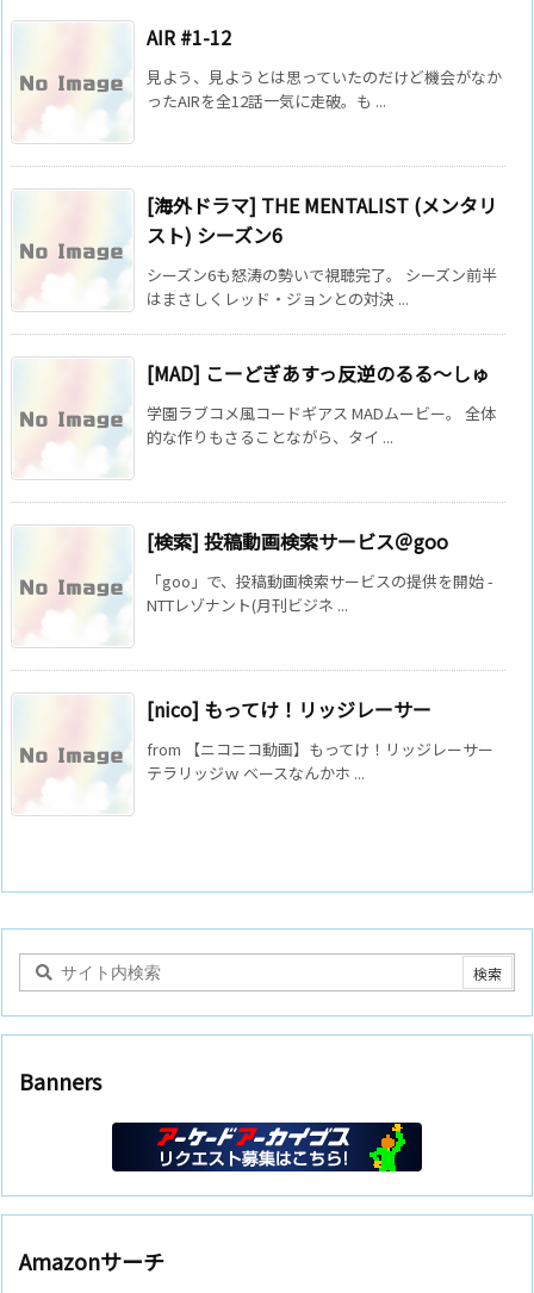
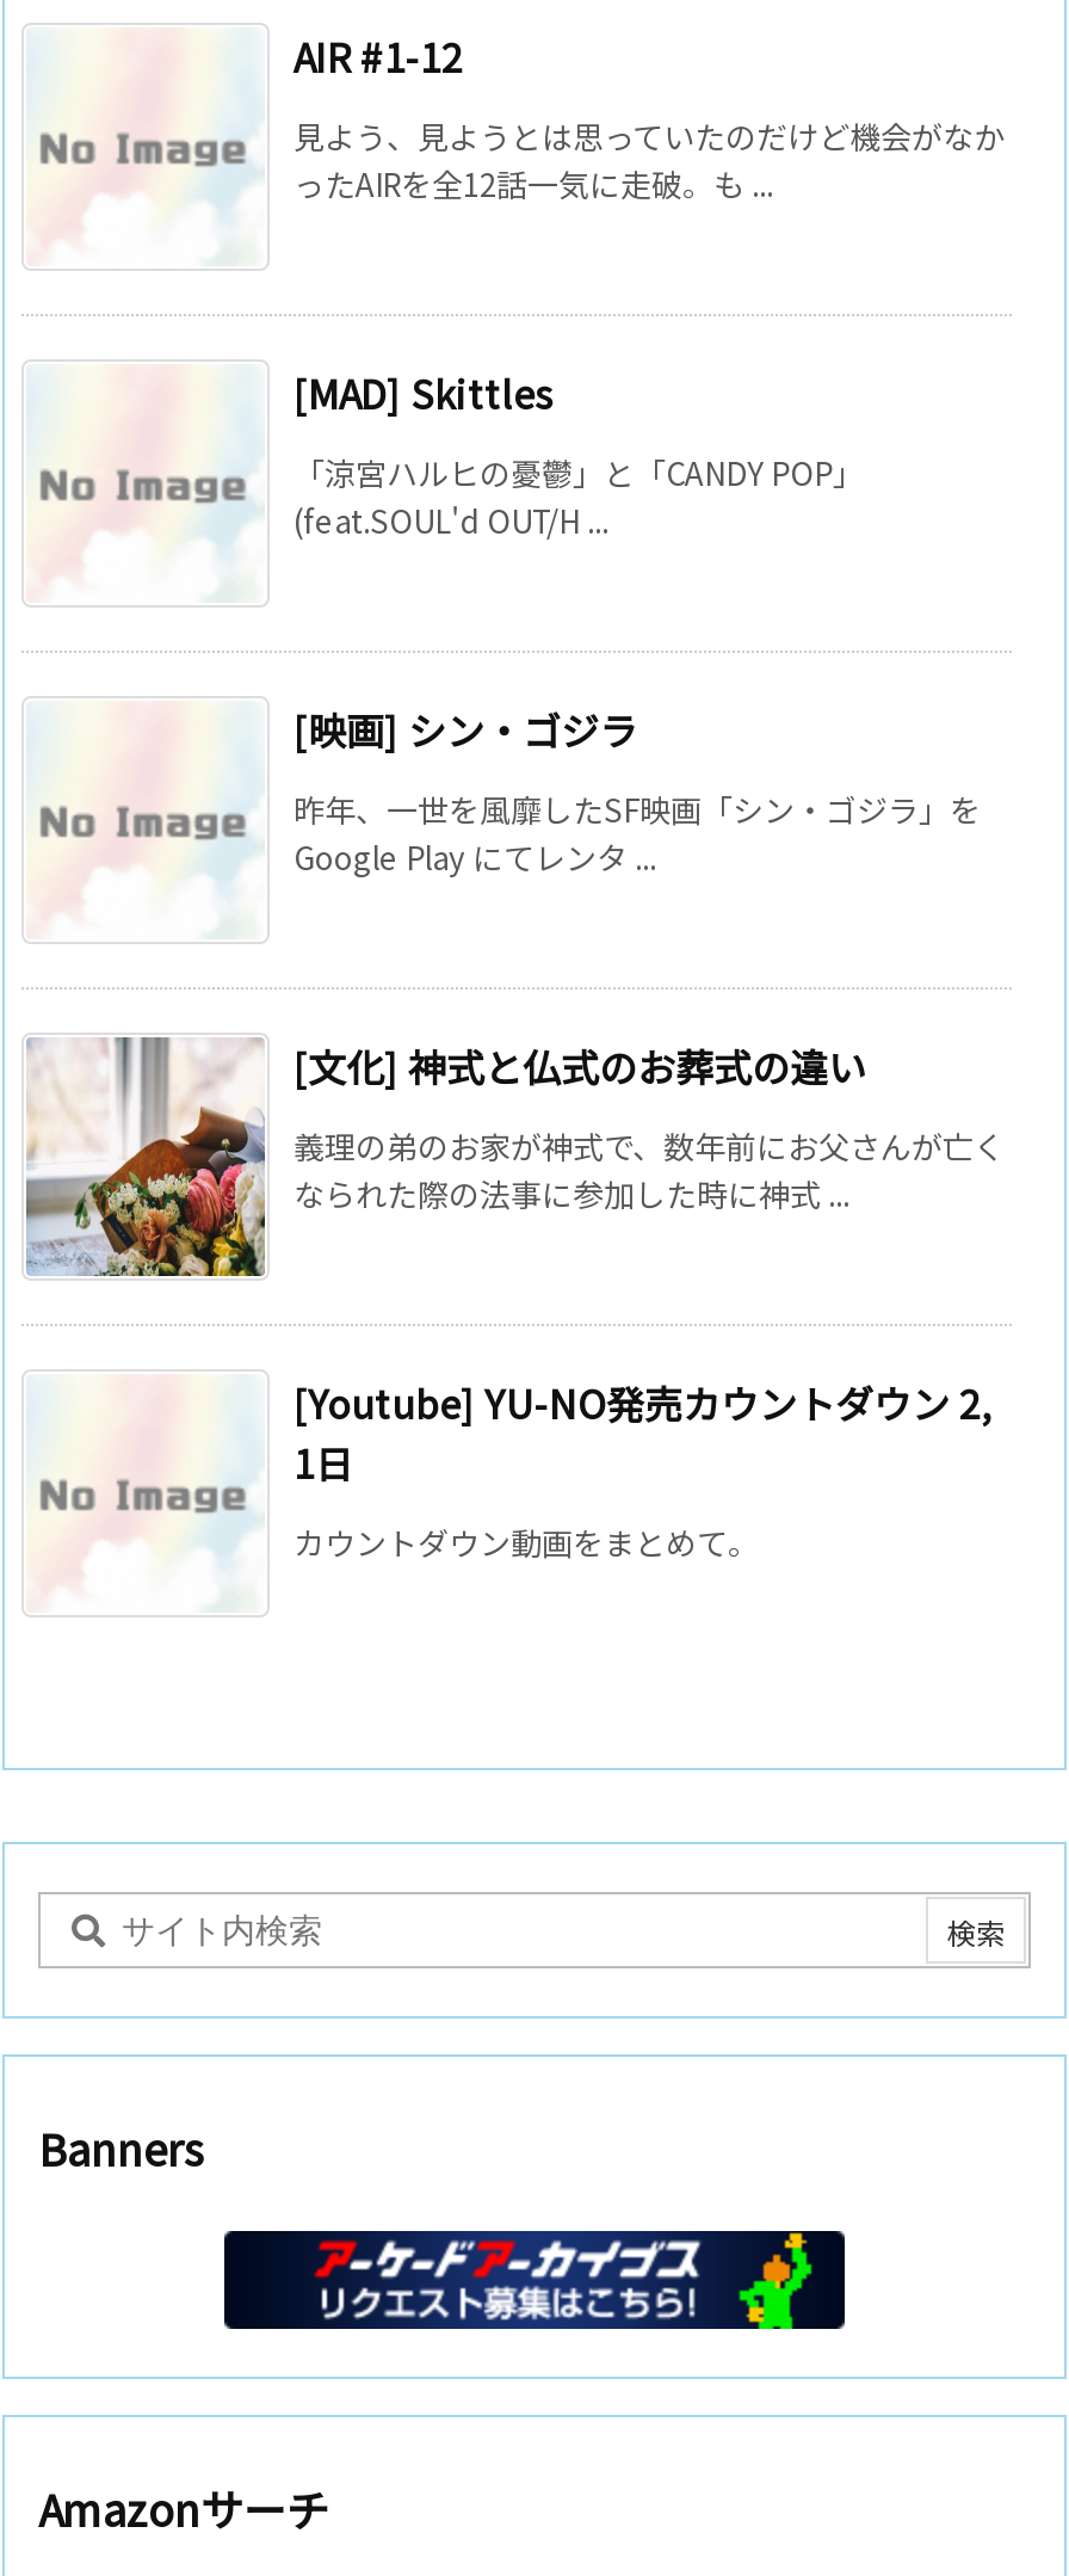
[147,191,497,249] [海外ドラマ] THE MENTALIST (メンタリ | スト) シーズン6 -> [293,365,551,422] [MAD] Skittles
[147,264,497,310] シーズン6も怒涛の勢いで視聴完了。 シーズン前半 | はまさしくレッド・ジョンとの対決 ... -> [293,451,864,544] 「涼宮ハルヒの憂鬱」と「CANDY POP」 | (feat.SOUL'd OUT/H ...
[147,359,490,388] [MAD] こーどぎあすっ反逆のるる～しゅ -> [293,701,637,758] [映画] シン・ゴジラ
[147,402,496,448] 学園ラブコメ風コードギアス MADムービー。 全体 | 的な作りもさることながら、タイ ... -> [293,787,981,880] 昨年、一世を風靡したSF映画「シン・ゴジラ」を | Google Play にてレンタ ...
[13,527,448,646] [image] | [検索] 投稿動画検索サービス＠goo -> [24,1035,866,1278] [image] | [文化] 神式と仏式のお葬式の違い
[147,570,493,616] 「goo」で、投稿動画検索サービスの提供を開始 - | NTTレゾナント(月刊ビジネ ... -> [293,1124,1005,1217] 義理の弟のお家が神式で、数年前にお父さんが亡く | なられた際の法事に参加した時に神式 ...
[147,695,431,724] [nico] もってけ！リッジレーサー -> [293,1374,993,1491] [Youtube] YU-NO発売カウントダウン 2, | 1日
[147,738,493,784] from 【ニコニコ動画】もってけ！リッジレーサー | テラリッジｗ ベースなんかホ ... -> [293,1520,759,1565] カウントダウン動画をまとめて。

